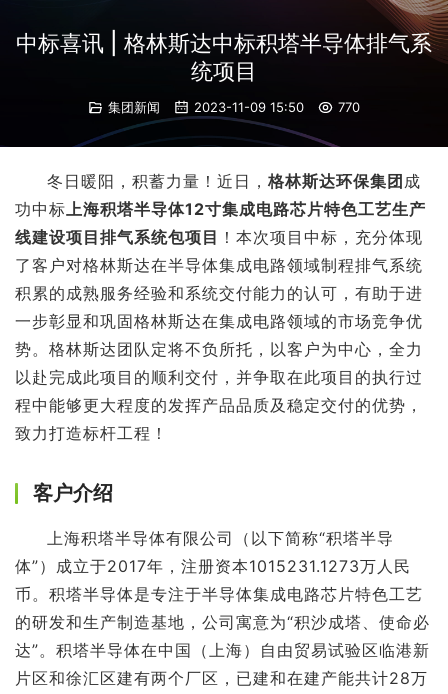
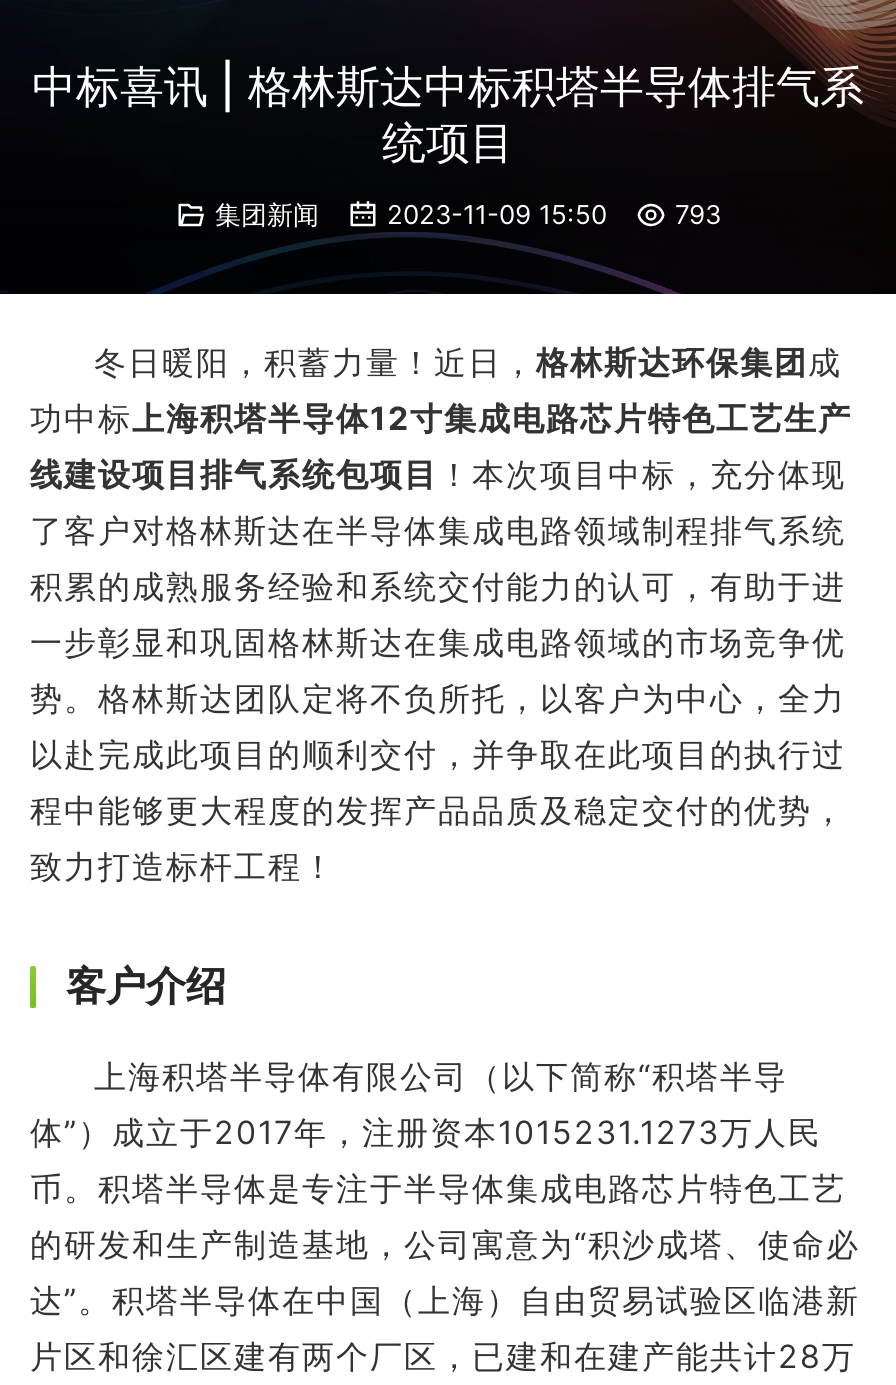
[108,99,360,115] 集团新闻 2023-11-09 15:50 770 -> [215,198,721,230] 集团新闻 2023-11-09 15:50 793

